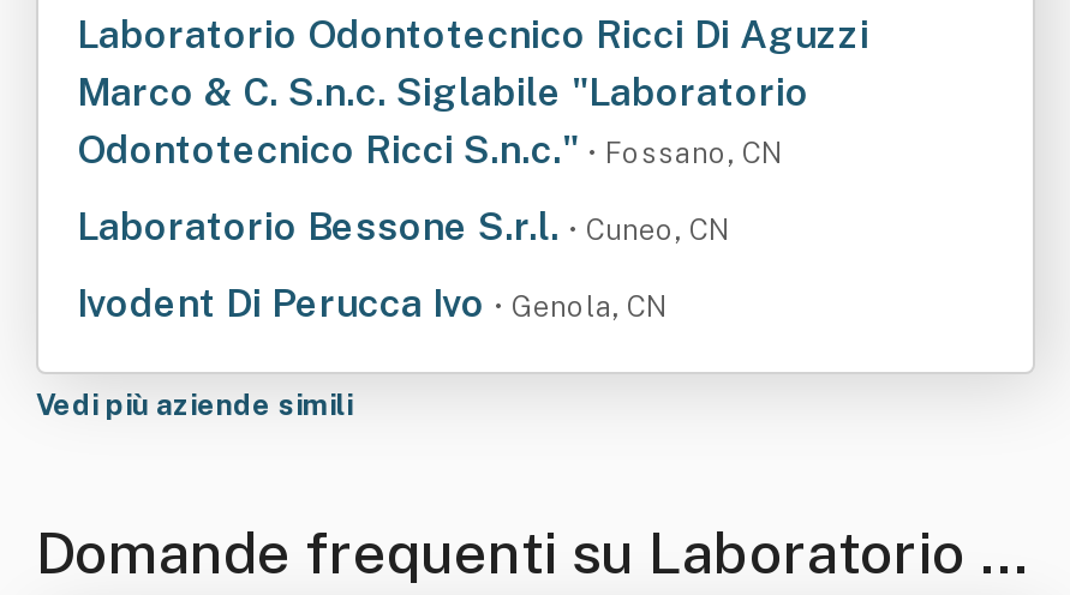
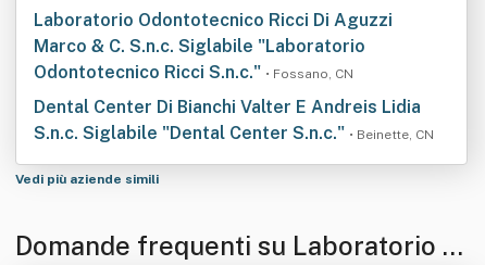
[77,204,730,326] Laboratorio Bessone S.r.l. • Cuneo, CN | Ivodent Di Perucca Ivo • Genola, CN -> [34,97,434,143] Dental Center Di Bianchi Valter E Andreis Lidia | S.n.c. Siglabile "Dental Center S.n.c." • Beinette, CN

